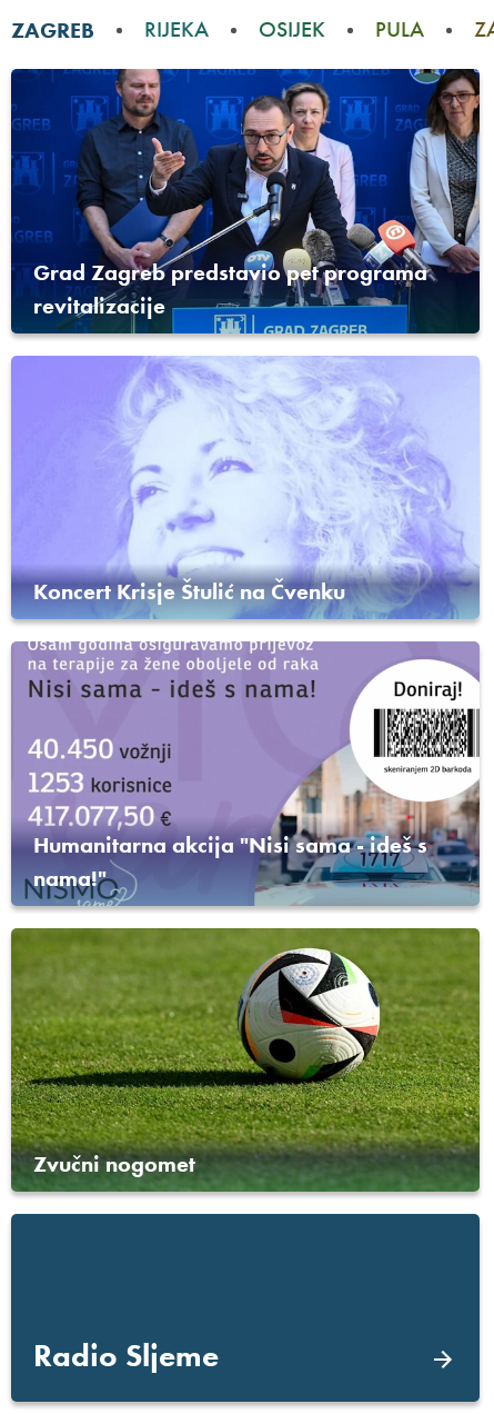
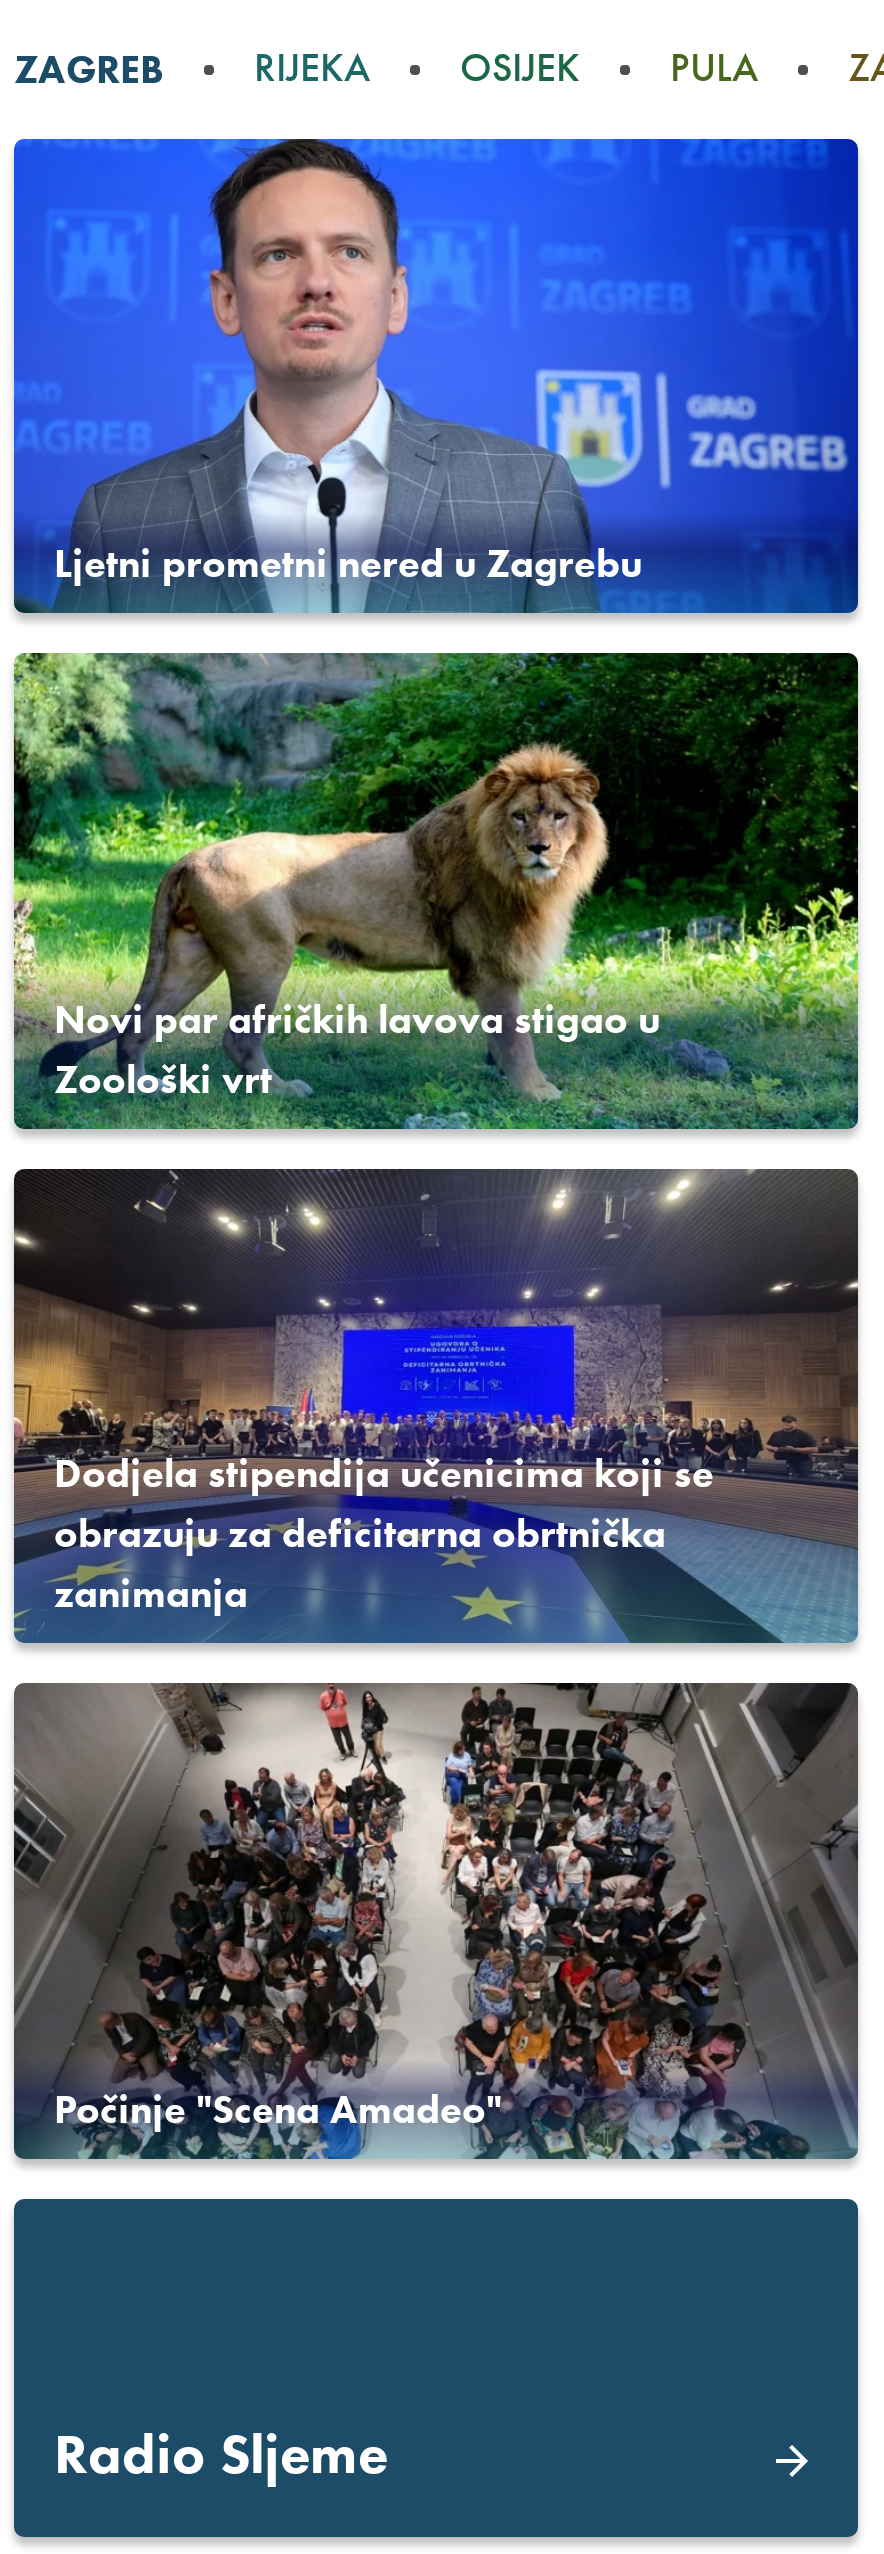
[10,68,481,335] [image] | Grad Zagreb predstavio pet programa | revitalizacije -> [12,136,860,614] [image] | Ljetni prometni nered u Zagrebu
[10,355,480,619] [image] | Koncert Krisje Štulić na Čvenku -> [12,650,860,1130] [image] | Novi par afričkih lavova stigao u | Zoološki vrt
[11,641,480,905] [image] | Humanitarna akcija "Nisi sama - ideš s | nama!" -> [12,1168,860,1644] [image] | Dodjela stipendija učenicima koji se | obrazuju za deficitarna obrtnička | zanimanja
[10,927,480,1193] [image] | Zvučni nogomet -> [12,1682,858,2160] [image] | Počinje "Scena Amadeo"

